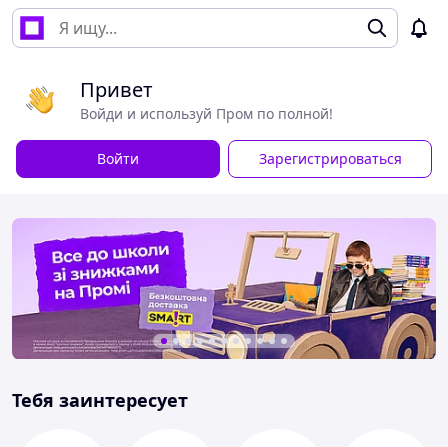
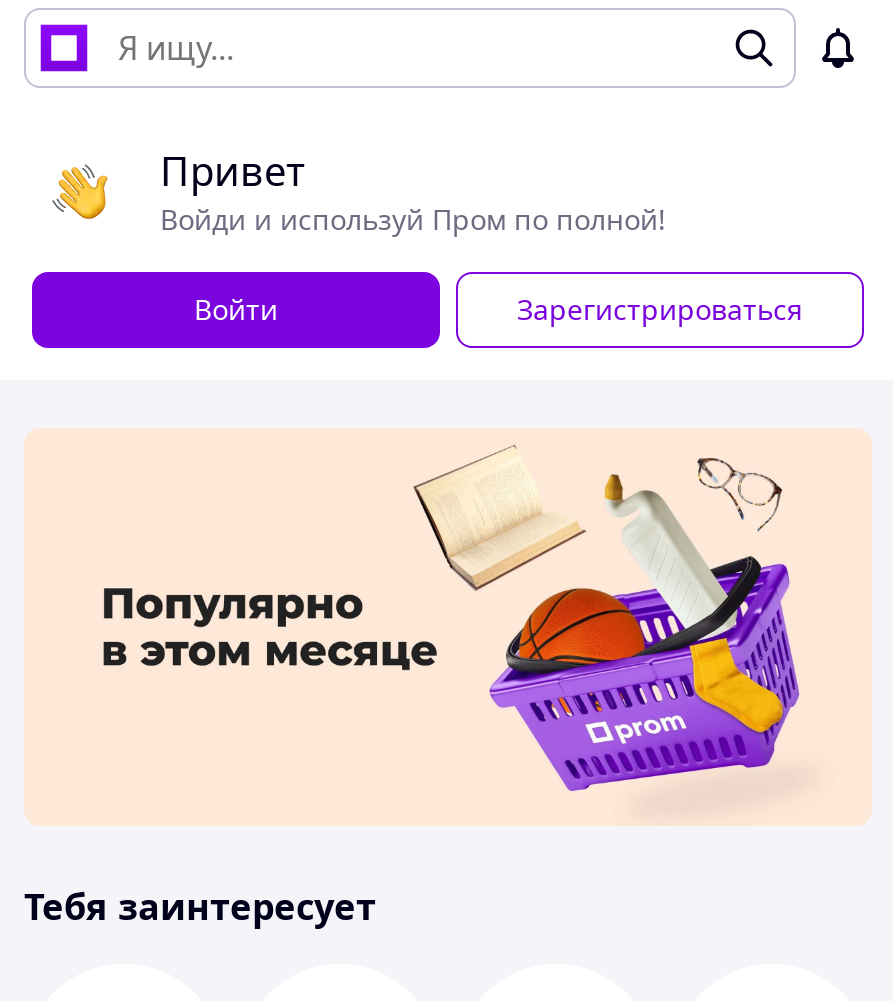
[11,218,437,360] [image] -> [26,430,870,824] [image]

